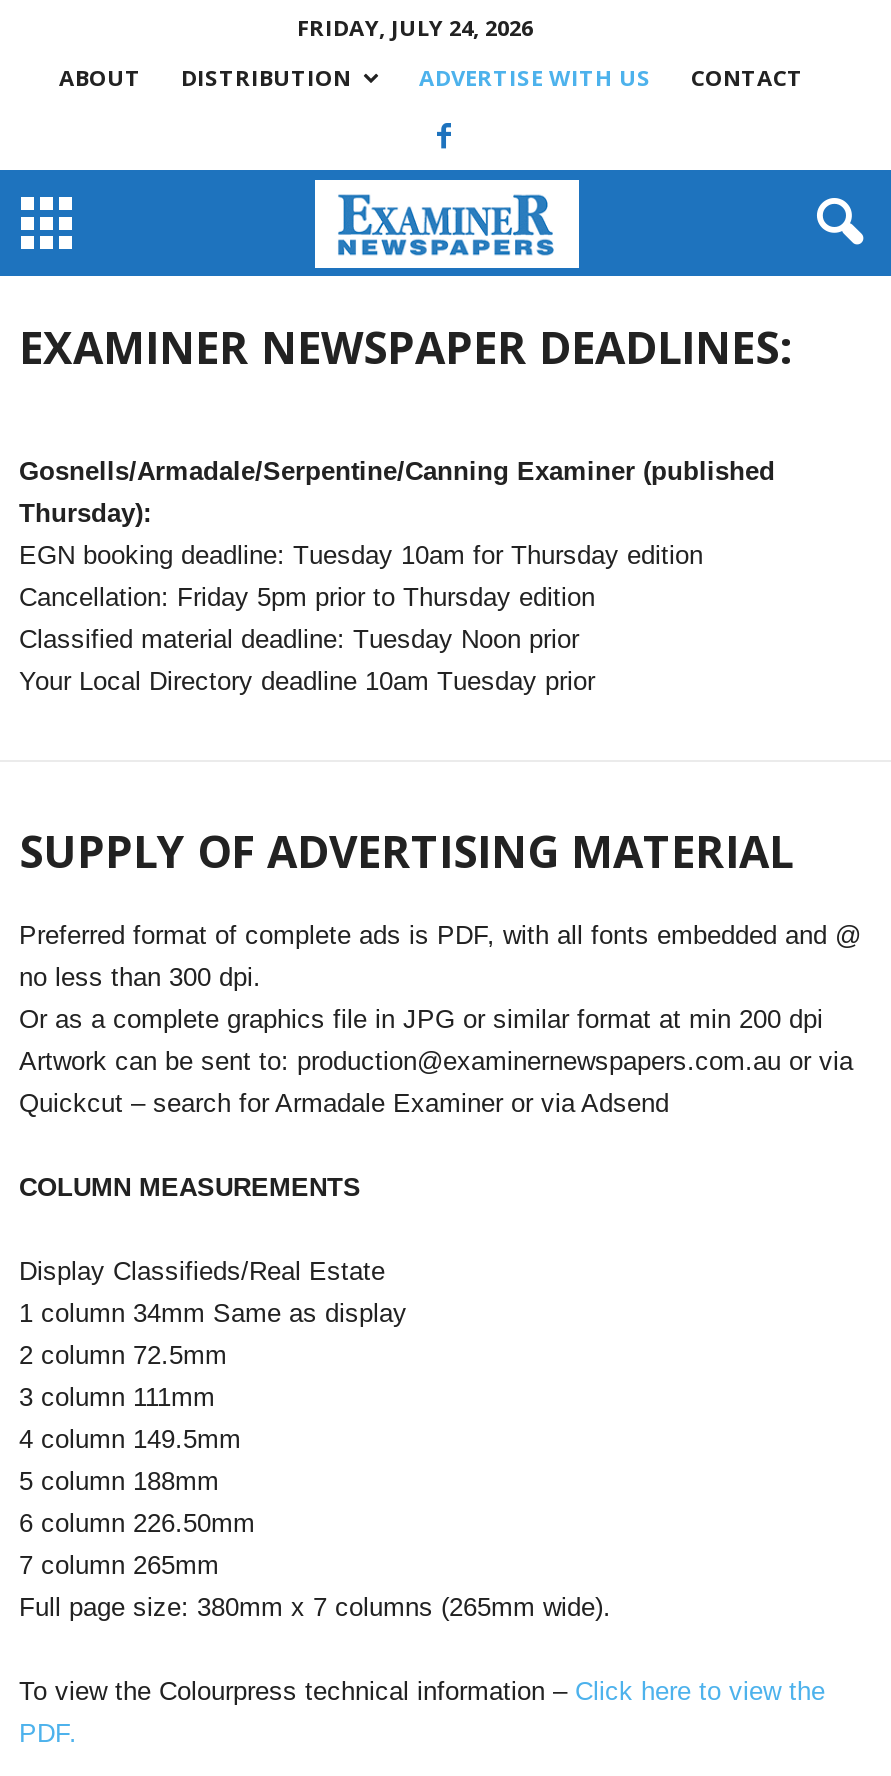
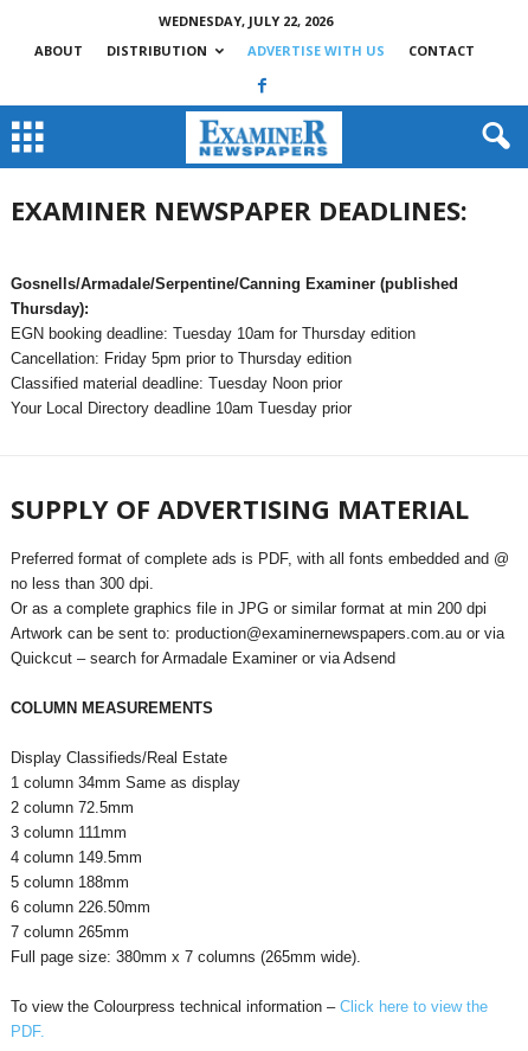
[297,12,533,42] FRIDAY, JULY 24, 2026 -> [158,12,332,30] WEDNESDAY, JULY 22, 2026

